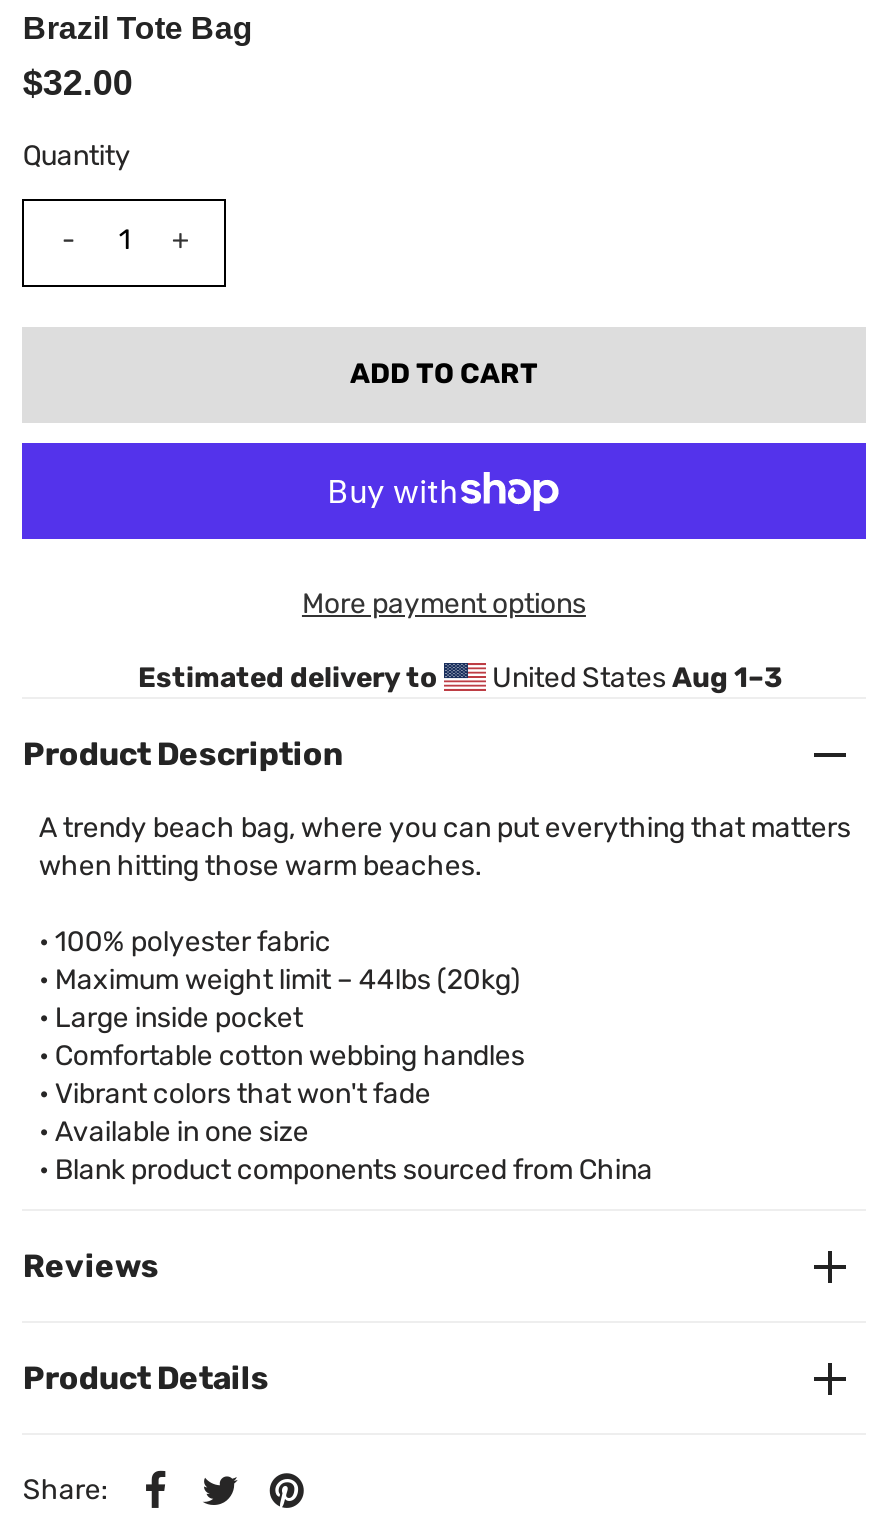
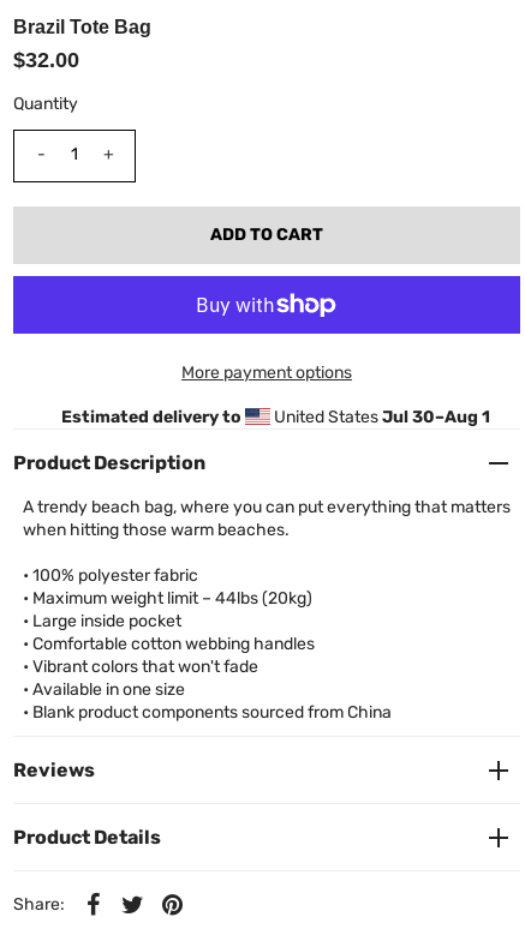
[486,662,782,696] United States Aug 1–3 -> [271,407,491,428] United States Jul 30–Aug 1

